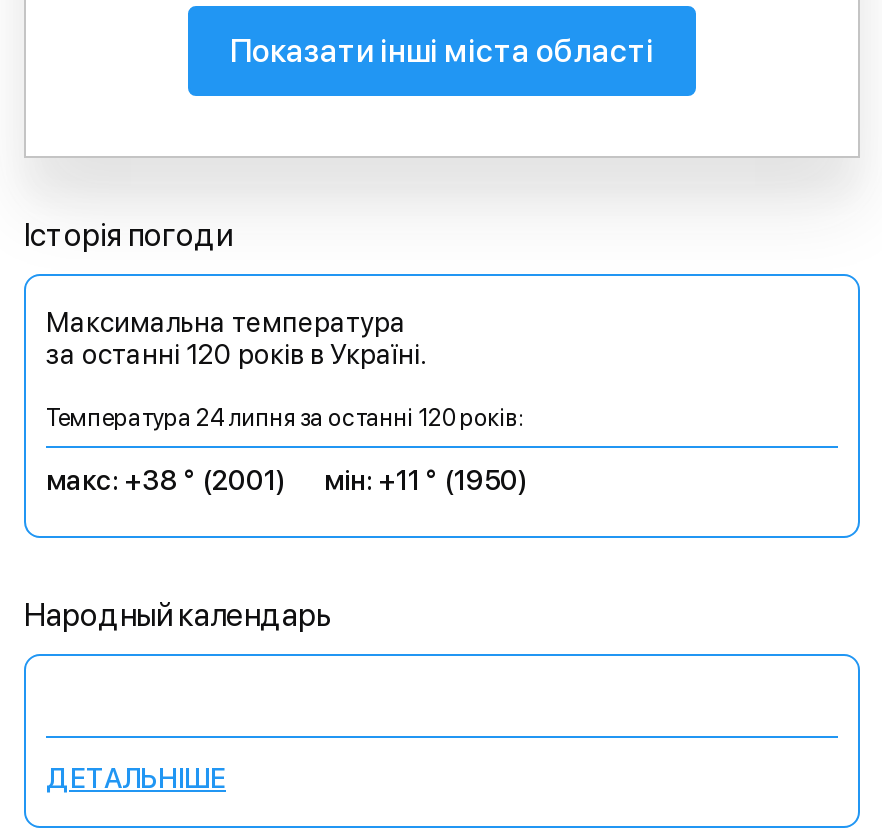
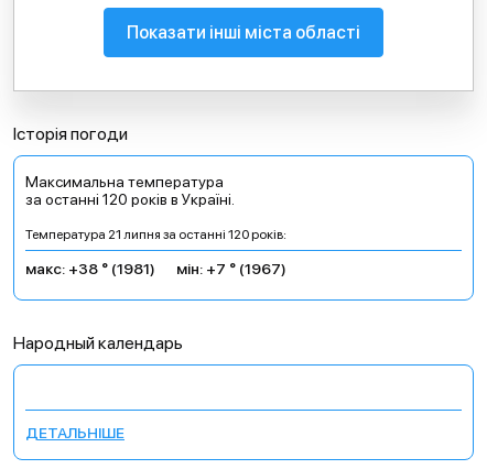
[46,404,524,432] Температура 24 липня за останні 120 років: -> [25,227,286,242] Температура 21 липня за останні 120 років:
[46,464,286,496] макс: +38 ° (2001) -> [25,260,155,277] макс: +38 ° (1981)
[324,464,528,496] мін: +11 ° (1950) -> [176,260,286,277] мін: +7 ° (1967)

